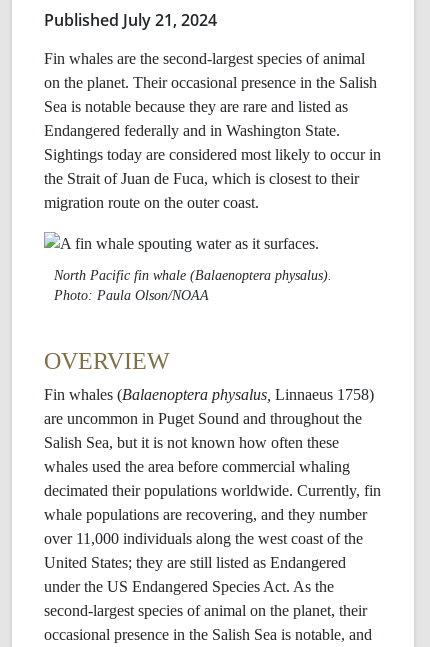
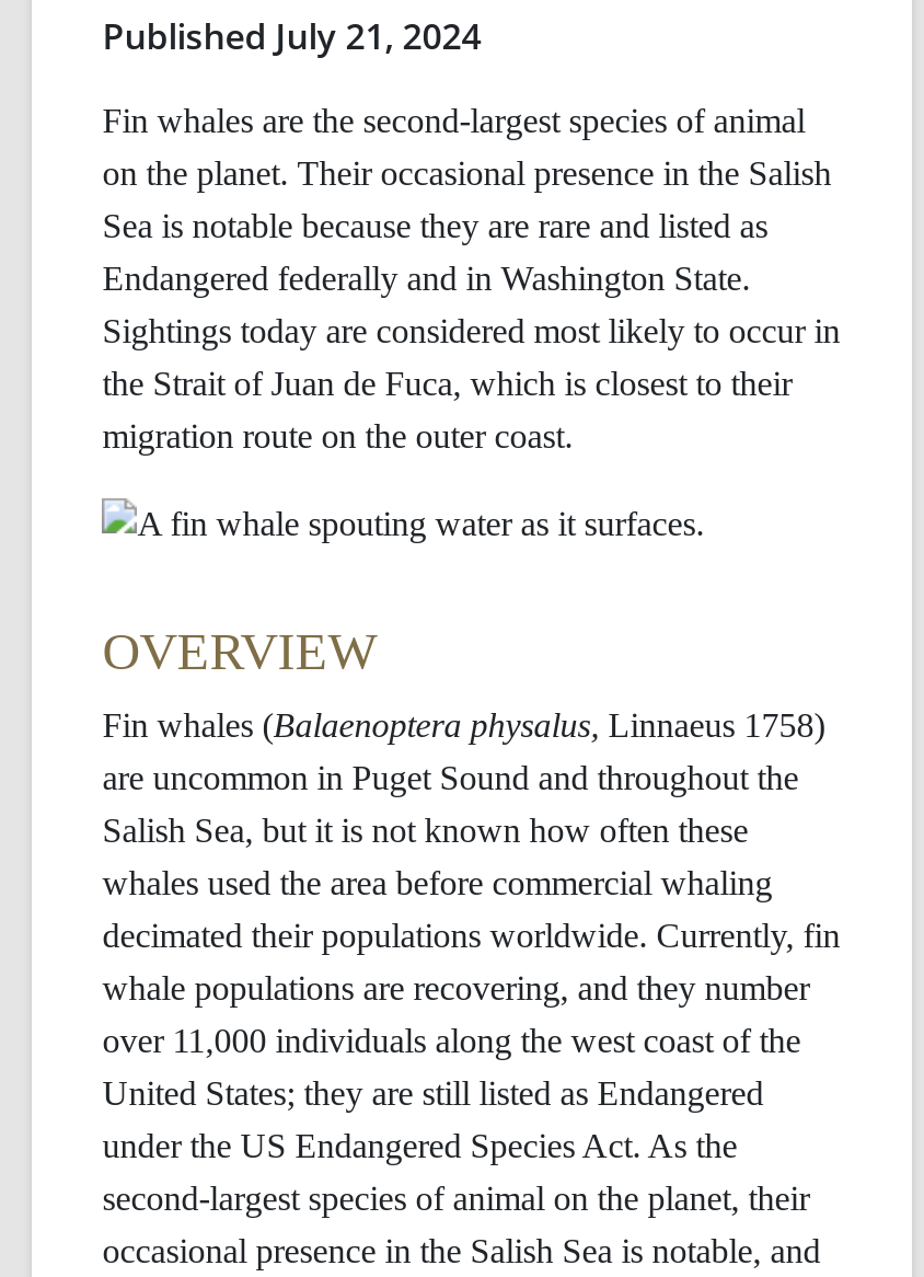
[54,268,332,303] North Pacific fin whale (Balaenoptera physalus). | Photo: Paula Olson/NOAA -> none

